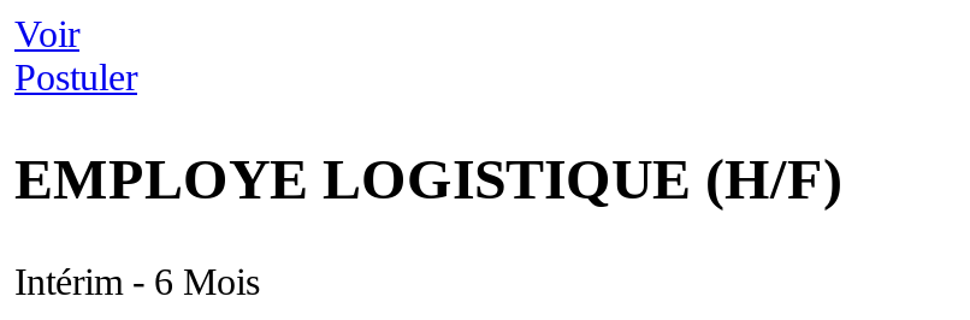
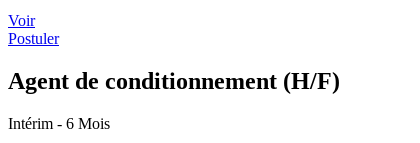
[14,148,842,211] EMPLOYE LOGISTIQUE (H/F) -> [8,68,340,94] Agent de conditionnement (H/F)

